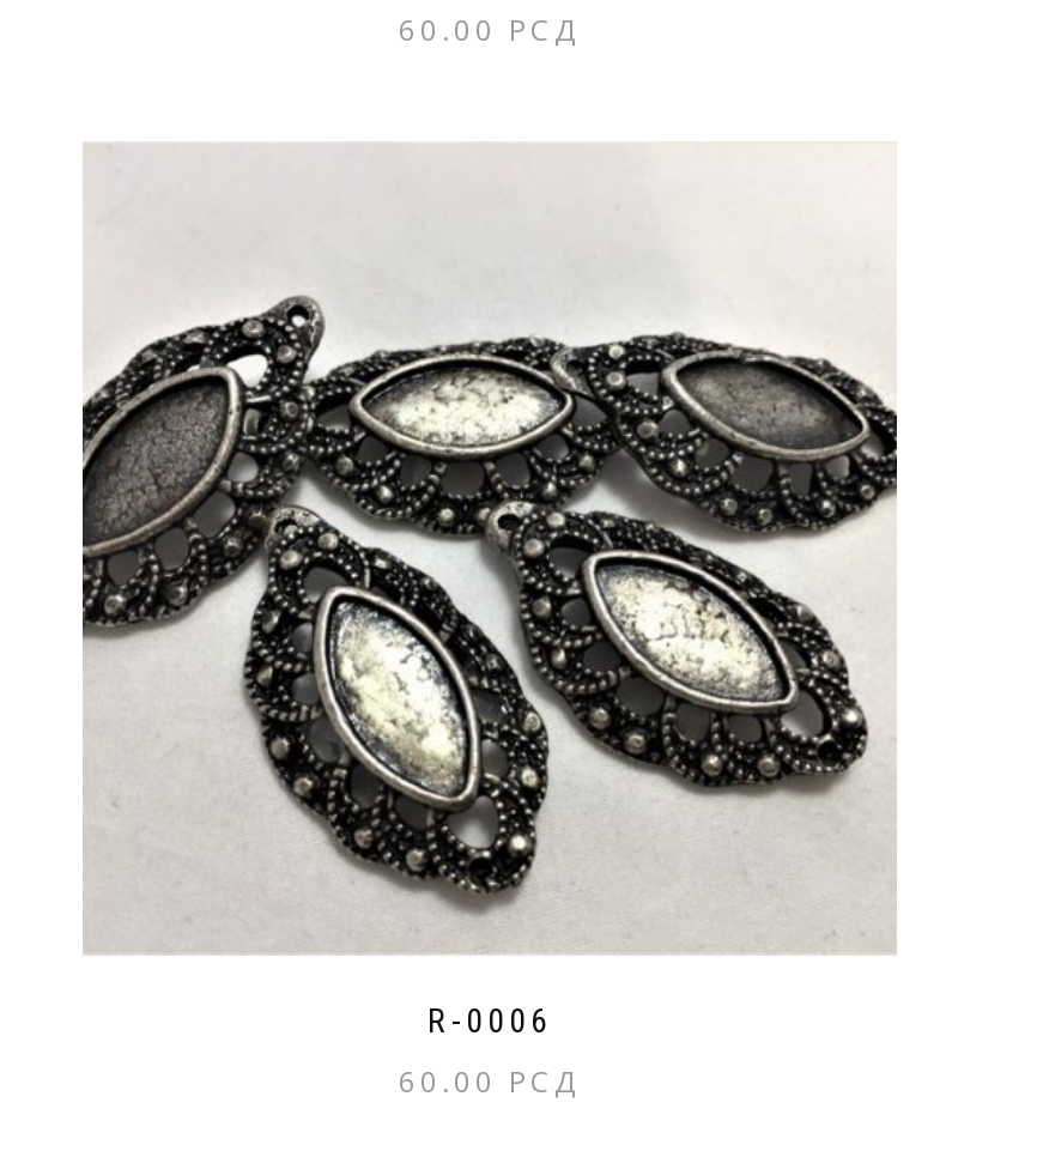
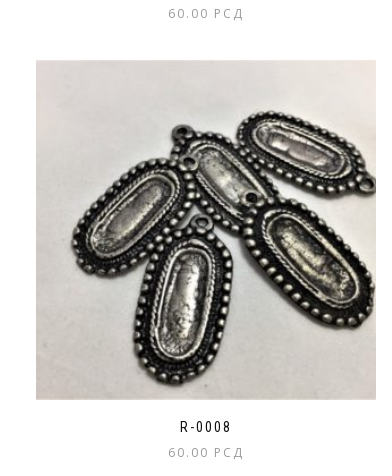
[80,263,899,1041] [image] | R-0006 -> [36,110,376,435] [image] | R-0008

